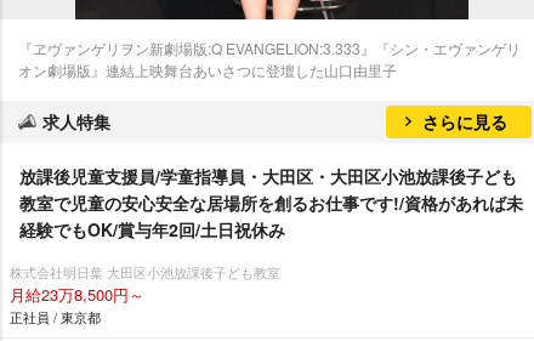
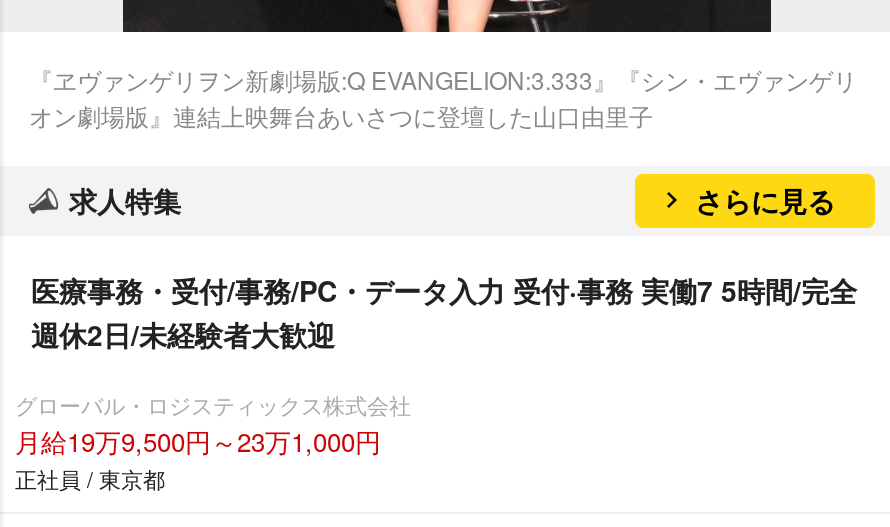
[19,164,523,241] 放課後児童支援員/学童指導員・大田区・大田区小池放課後子ども | 教室で児童の安心安全な居場所を創るお仕事です!/資格があれば未 | 経験でもOK/賞与年2回/土日祝休み -> [31,270,857,354] 医療事務・受付/事務/PC・データ入力 受付·事務 実働7 5時間/完全 | 週休2日/未経験者大歓迎
[10,263,280,306] 株式会社明日葉 大田区小池放課後子ども教室 | 月給23万8,500円～ -> [15,390,411,460] グローバル・ロジスティックス株式会社 | 月給19万9,500円～23万1,000円

